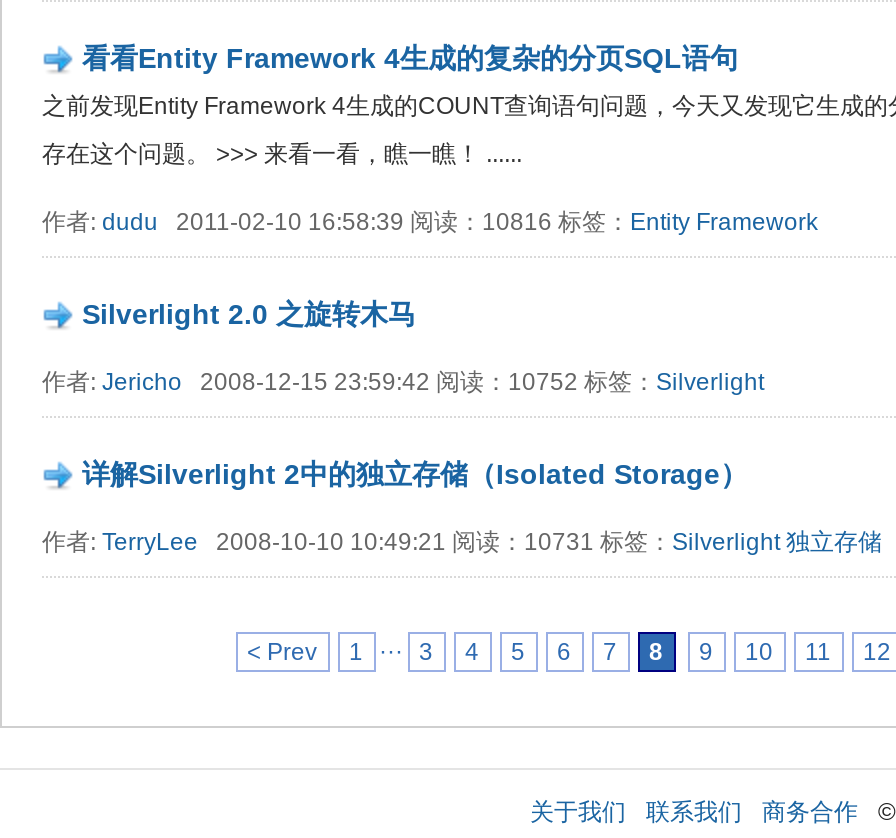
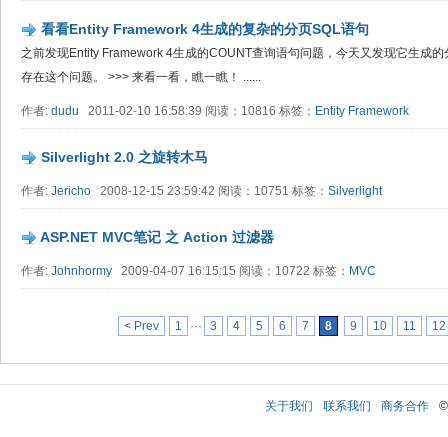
[42,368,764,396] 作者: Jericho 2008-12-15 23:59:42 阅读：10752 标签：Silverlight -> [21,184,382,198] 作者: Jericho 2008-12-15 23:59:42 阅读：10751 标签：Silverlight
[82,458,748,490] 详解Silverlight 2中的独立存储（Isolated Storage） -> [40,229,274,245] ASP.NET MVC笔记 之 Action 过滤器
[42,528,882,556] 作者: TerryLee 2008-10-10 10:49:21 阅读：10731 标签：Silverlight独立存储 -> [21,264,376,278] 作者: Johnhormy 2009-04-07 16:15:15 阅读：10722 标签：MVC

